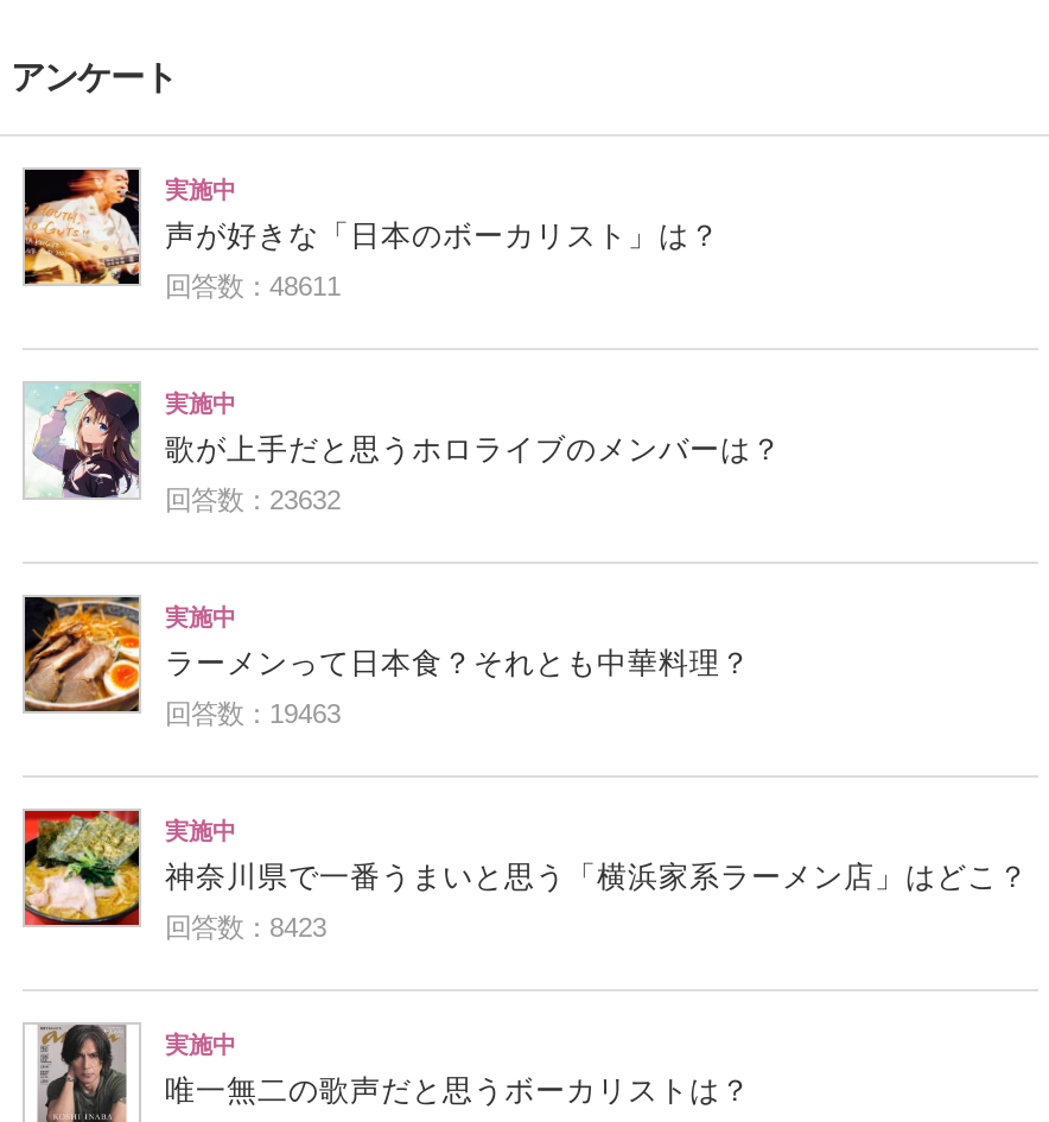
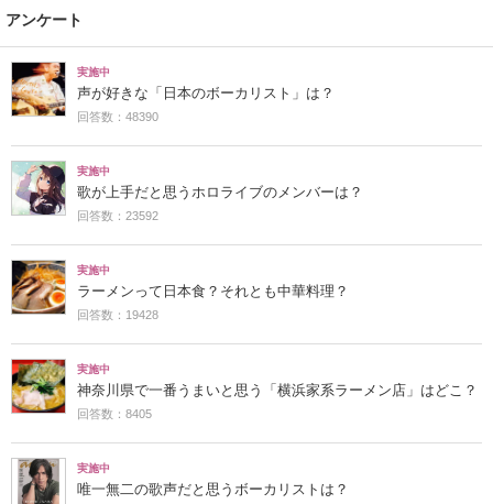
[165,272,341,300] 回答数：48611 -> [77,110,158,123] 回答数：48390
[165,485,341,514] 回答数：23632 -> [77,209,158,222] 回答数：23592
[165,699,341,728] 回答数：19463 -> [77,308,158,321] 回答数：19428
[165,913,326,941] 回答数：8423 -> [77,407,152,420] 回答数：8405

